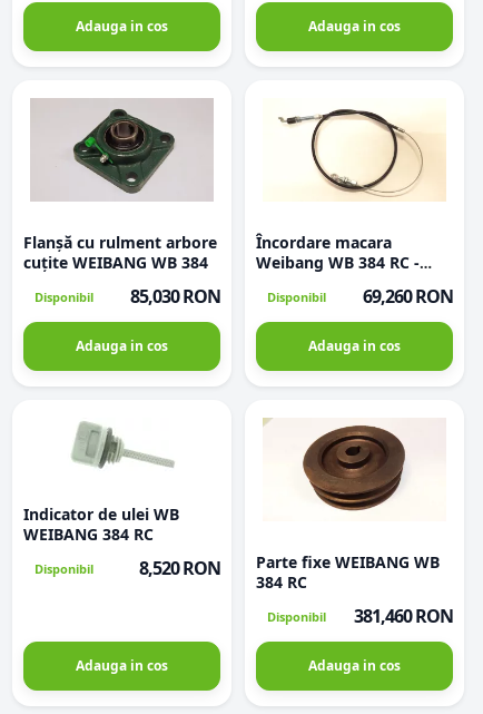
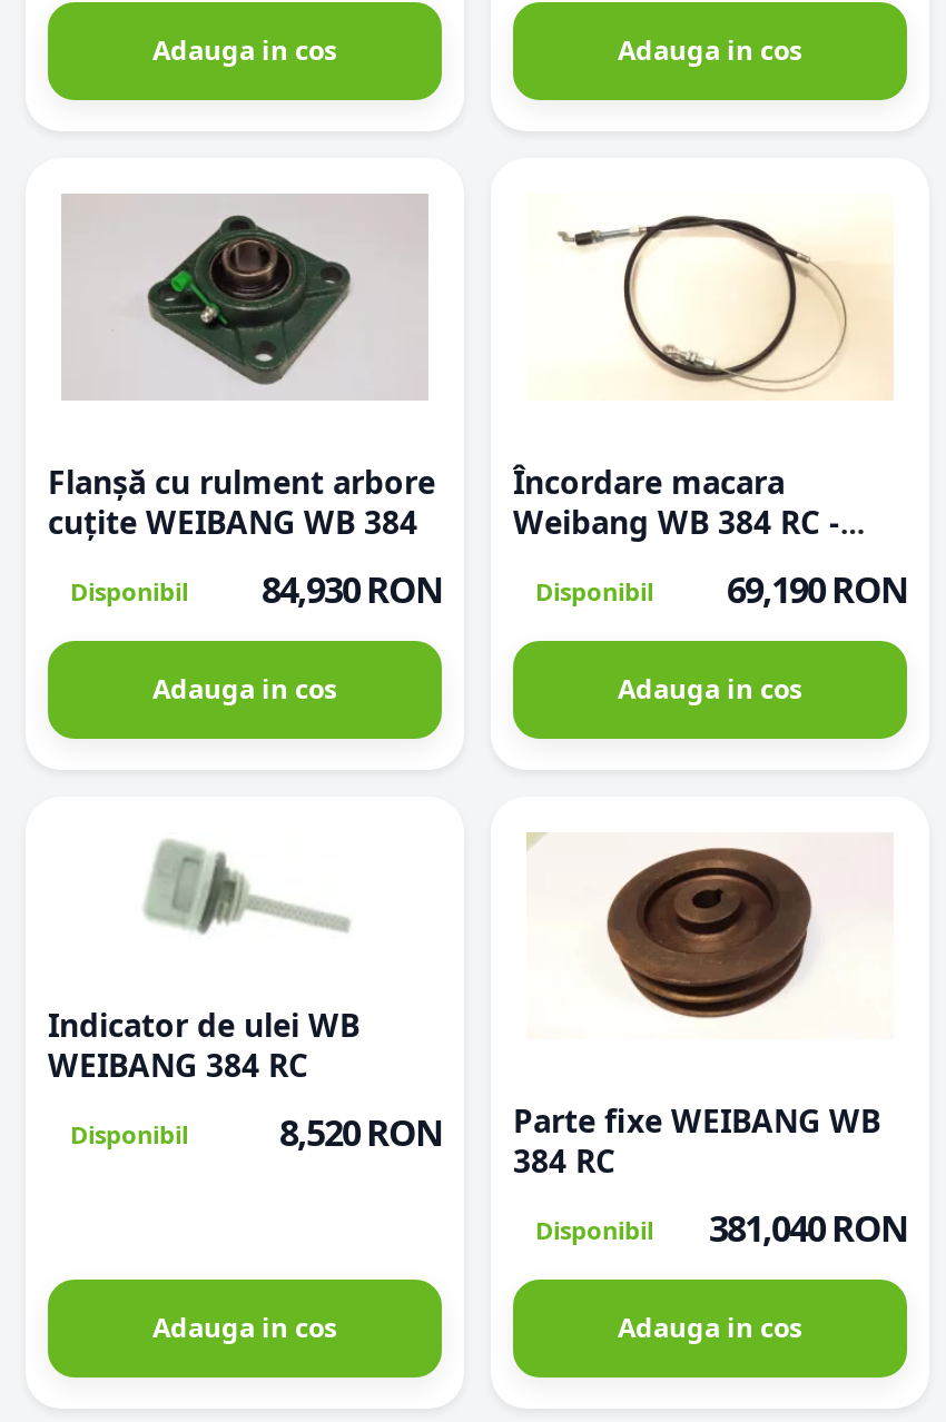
[130,284,220,308] 85,030 RON -> [262,565,442,614] 84,930 RON
[363,284,453,308] 69,260 RON -> [727,565,907,614] 69,190 RON
[267,604,453,628] Disponibil 381,460 RON -> [535,1204,907,1253] Disponibil 381,040 RON

